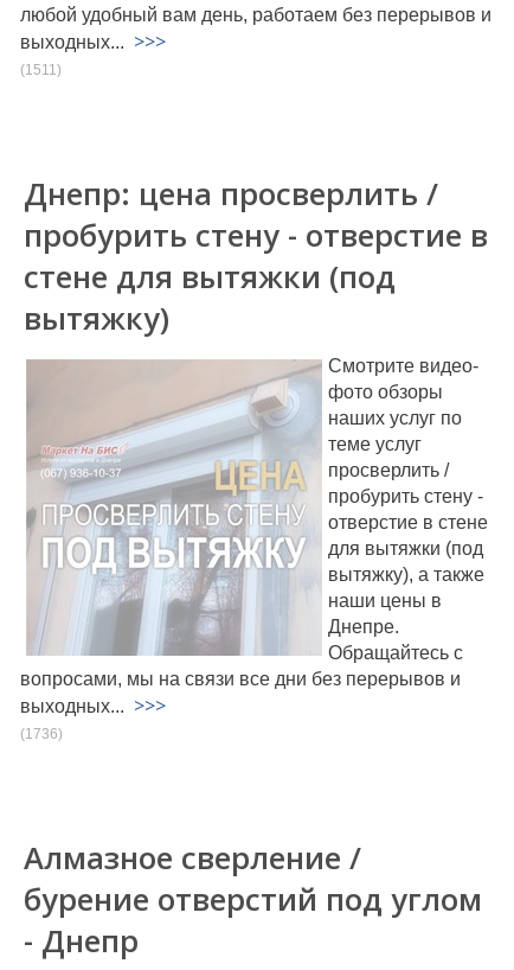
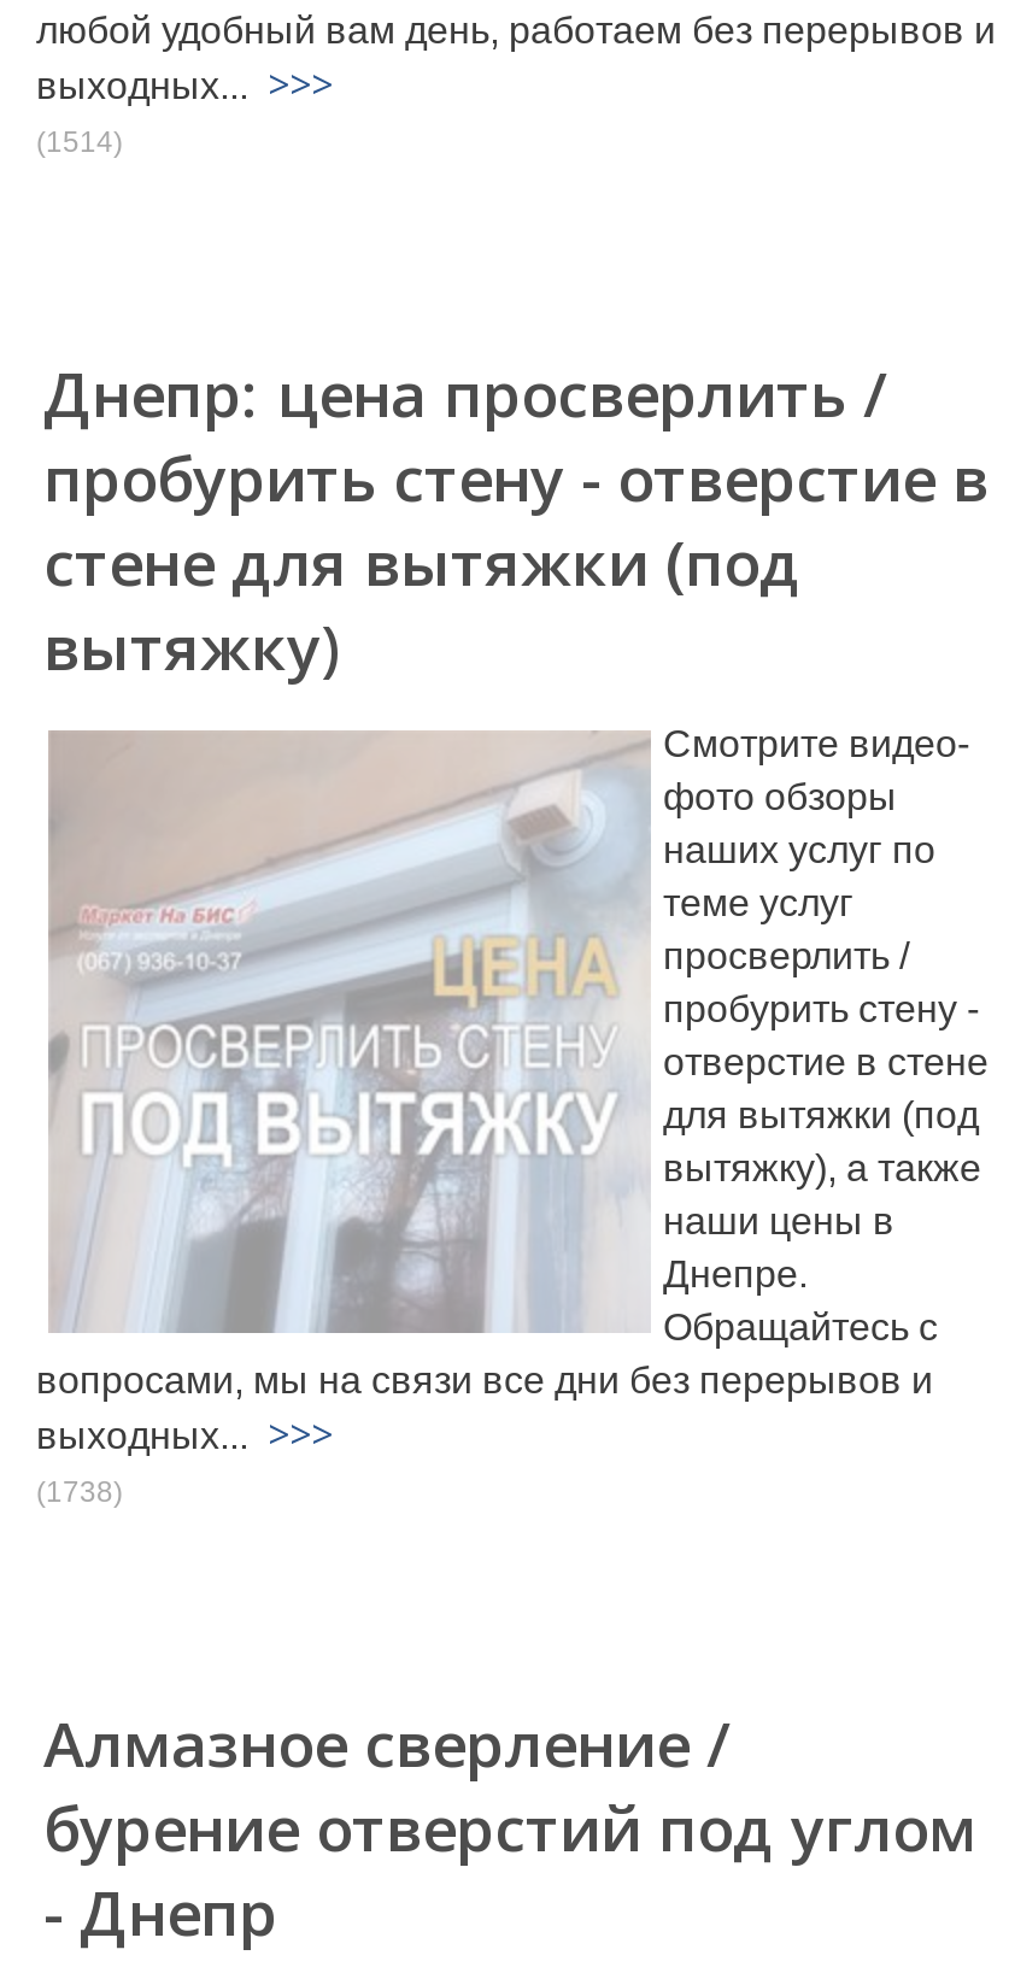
[20,62,62,78] (1511) -> [36,125,123,159] (1514)
[20,726,63,742] (1736) -> [36,1475,123,1509] (1738)

